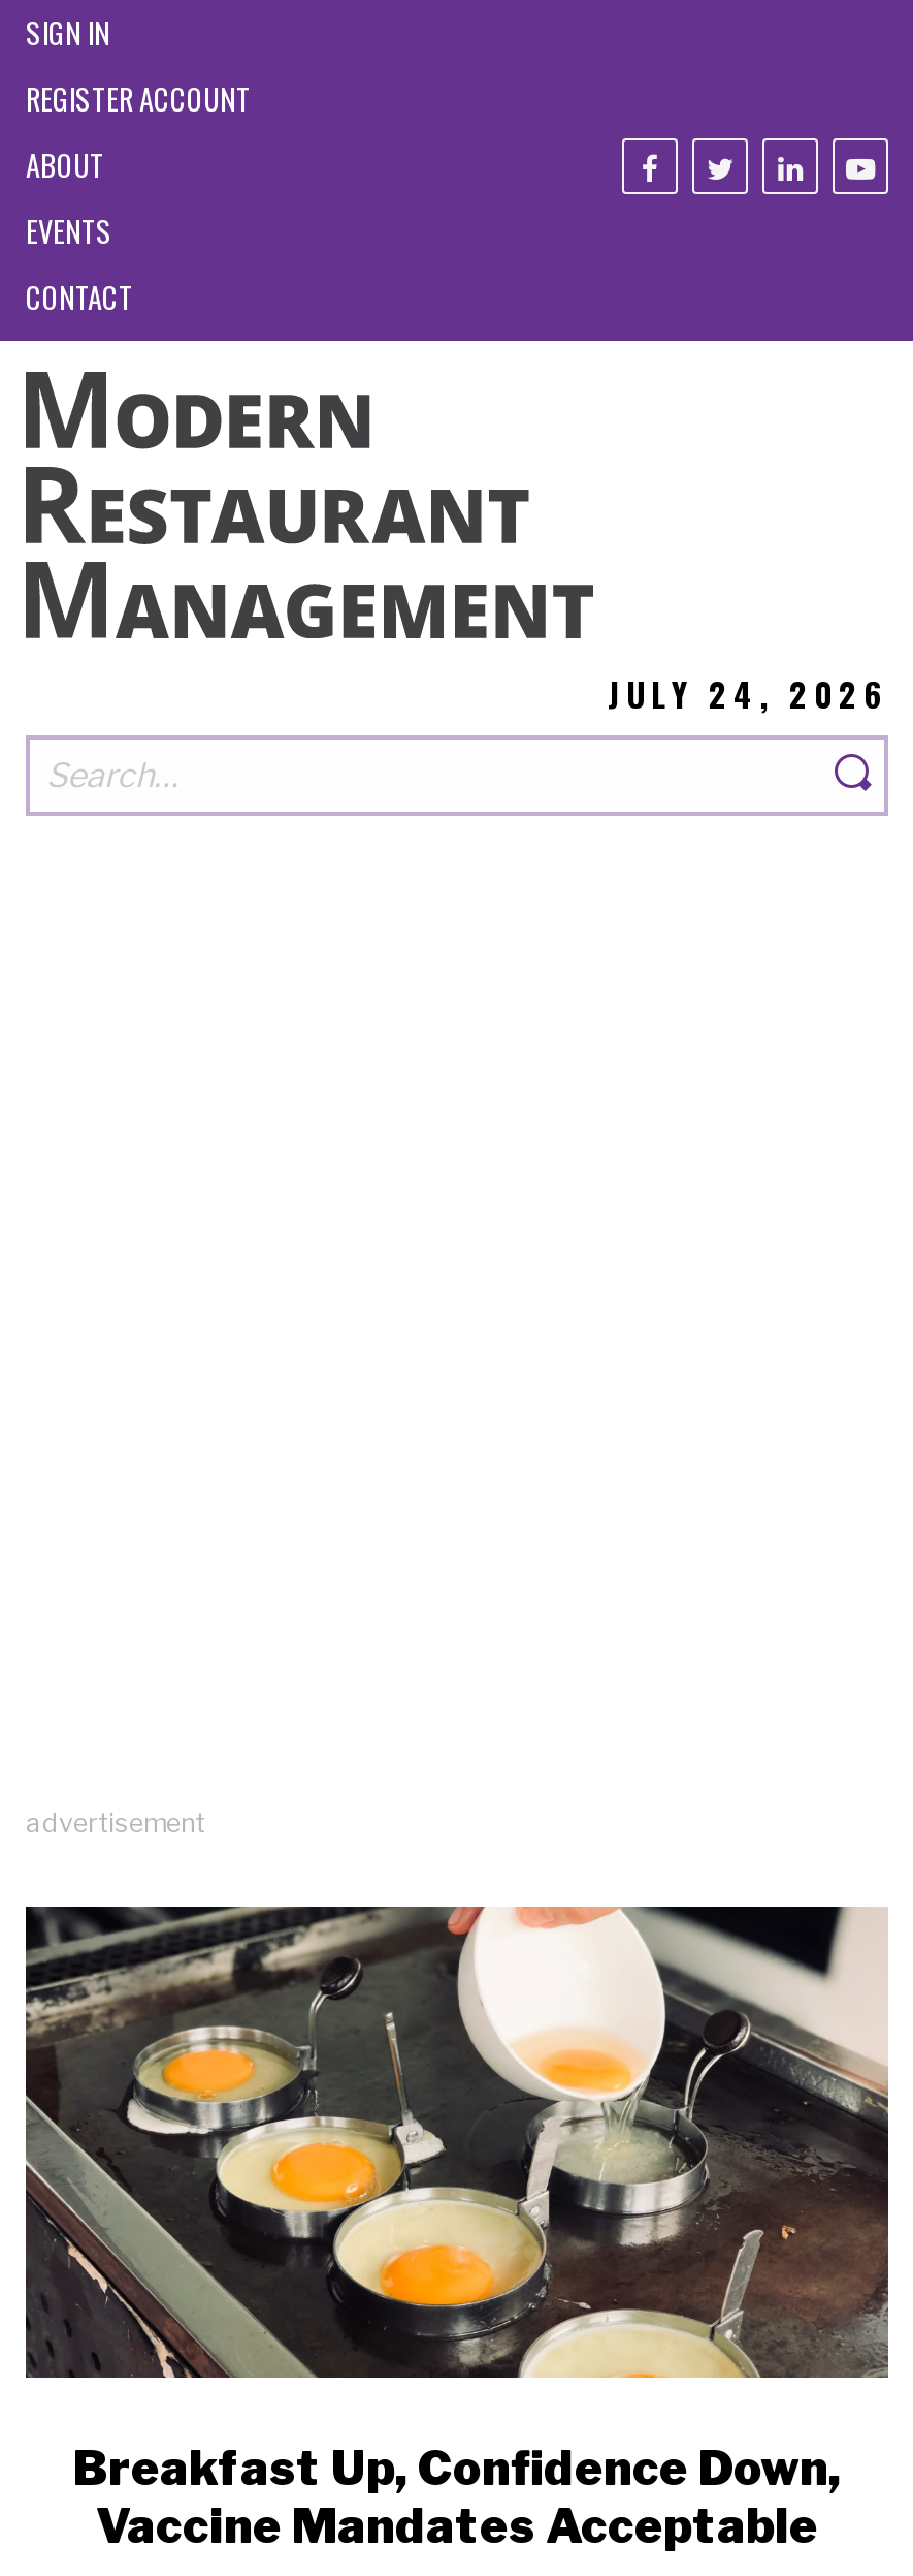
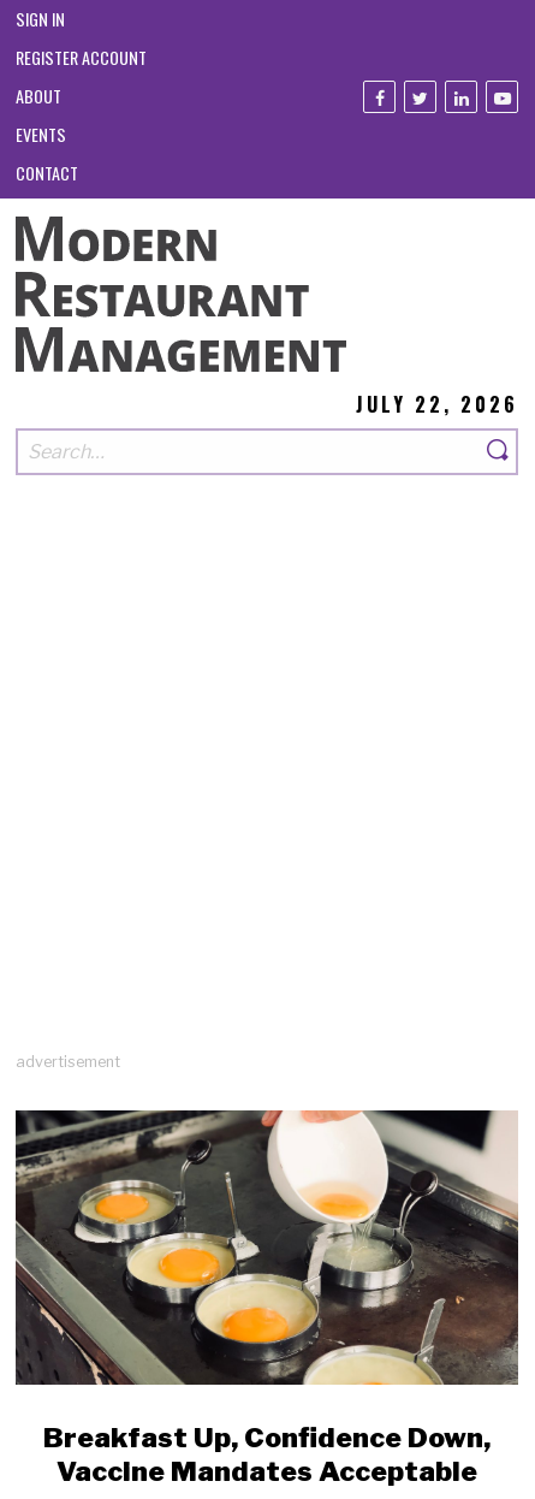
[608,669,888,718] JULY 24, 2026 -> [356,390,518,418] JULY 22, 2026

